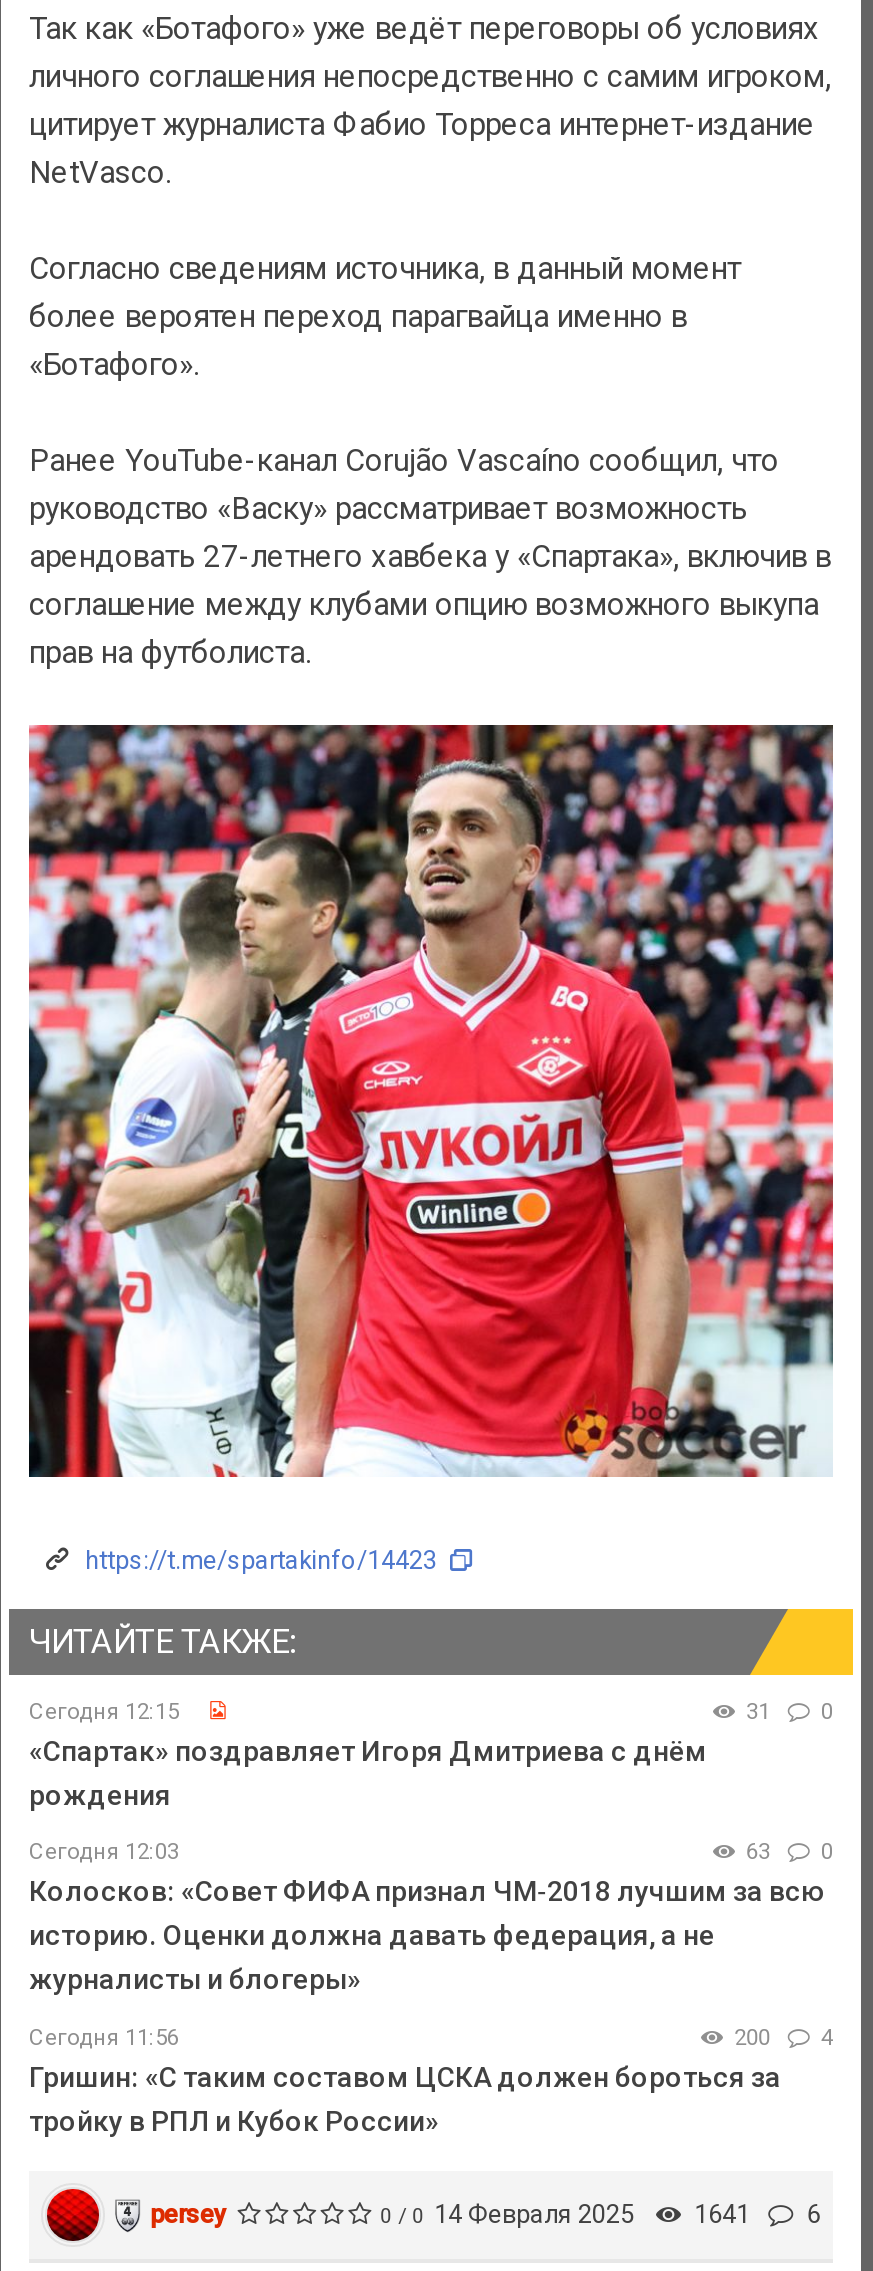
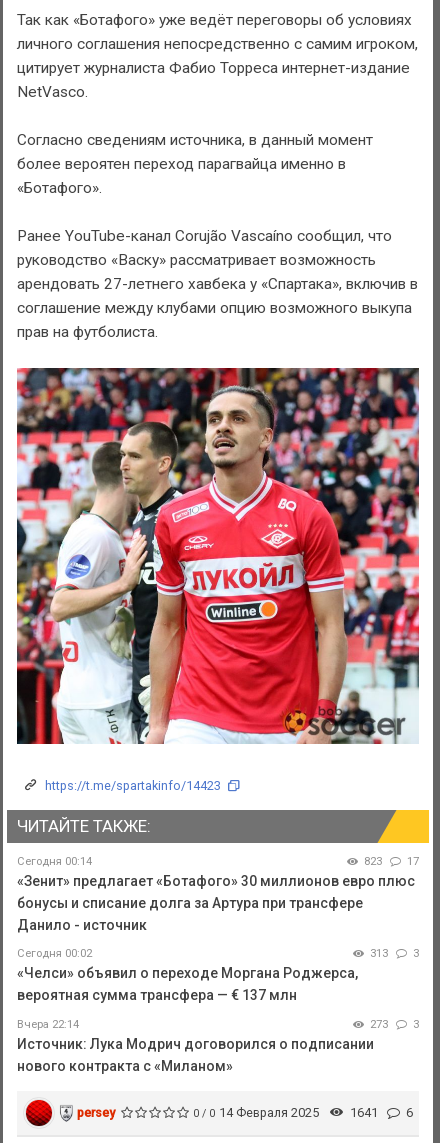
[29,1698,833,1810] Сегодня 12:15 | 31 | 0 | «Спартак» поздравляет Игоря Дмитриева с днём | рождения -> [17,855,419,933] Сегодня 00:14 | 823 | 17 | «Зенит» предлагает «Ботафого» 30 миллионов евро плюс | бонусы и списание долга за Артура при трансфере | Данило - источник
[29,1840,833,1996] Сегодня 12:03 | 63 | 0 | Колосков: «Совет ФИФА признал ЧМ‑2018 лучшим за всю | историю. Оценки должна давать федерация, а не | журналисты и блогеры» -> [17,947,419,1003] Сегодня 00:02 | 313 | 3 | «Челси» объявил о переходе Моргана Роджерса, | вероятная сумма трансфера — € 137 млн
[29,2025,833,2137] Сегодня 11:56 | 200 | 4 | Гришин: «С таким составом ЦСКА должен бороться за | тройку в РПЛ и Кубок России» -> [17,1018,419,1074] Вчера 22:14 | 273 | 3 | Источник: Лука Модрич договорился о подписании | нового контракта с «Миланом»

